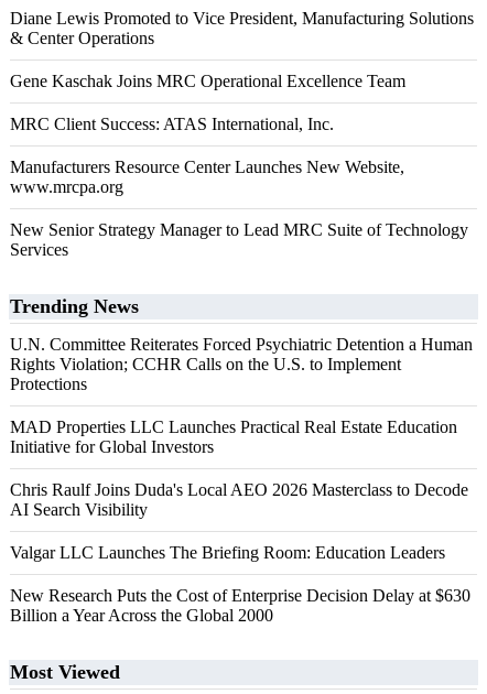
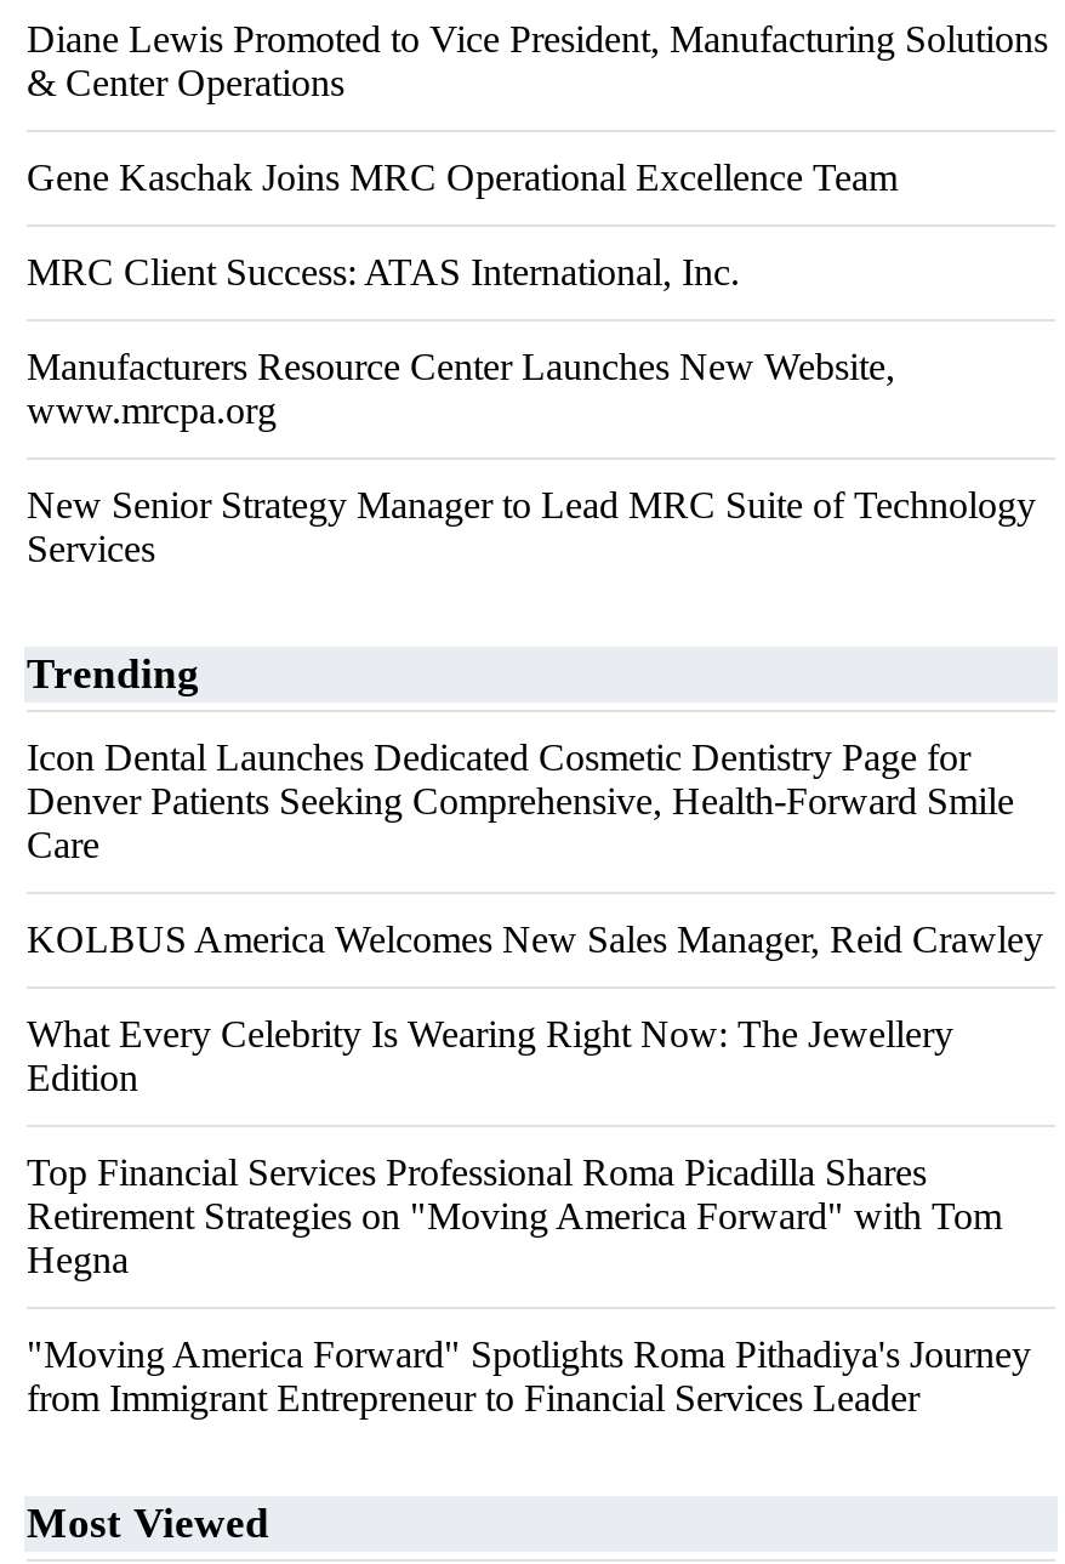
[10,296,139,318] Trending News -> [27,650,199,698] Trending
[10,335,473,394] U.N. Committee Reiterates Forced Psychiatric Detention a Human | Rights Violation; CCHR Calls on the U.S. to Implement | Protections -> [27,737,1014,866] Icon Dental Launches Dedicated Cosmetic Dentistry Page for | Denver Patients Seeking Comprehensive, Health-Forward Smile | Care
[10,418,457,456] MAD Properties LLC Launches Practical Real Estate Education | Initiative for Global Investors -> [27,919,1043,960] KOLBUS America Welcomes New Sales Manager, Reid Crawley
[10,481,468,519] Chris Raulf Joins Duda's Local AEO 2026 Masterclass to Decode | AI Search Visibility -> [27,1014,953,1099] What Every Celebrity Is Wearing Right Now: The Jewellery | Edition
[10,543,445,562] Valgar LLC Launches The Briefing Room: Education Leaders -> [27,1152,1002,1281] Top Financial Services Professional Roma Picadilla Shares | Retirement Strategies on "Moving America Forward" with Tom | Hegna
[10,586,470,625] New Research Puts the Cost of Enterprise Decision Delay at $630 | Billion a Year Across the Global 2000 -> [27,1334,1031,1419] "Moving America Forward" Spotlights Roma Pithadiya's Journey | from Immigrant Entrepreneur to Financial Services Leader

